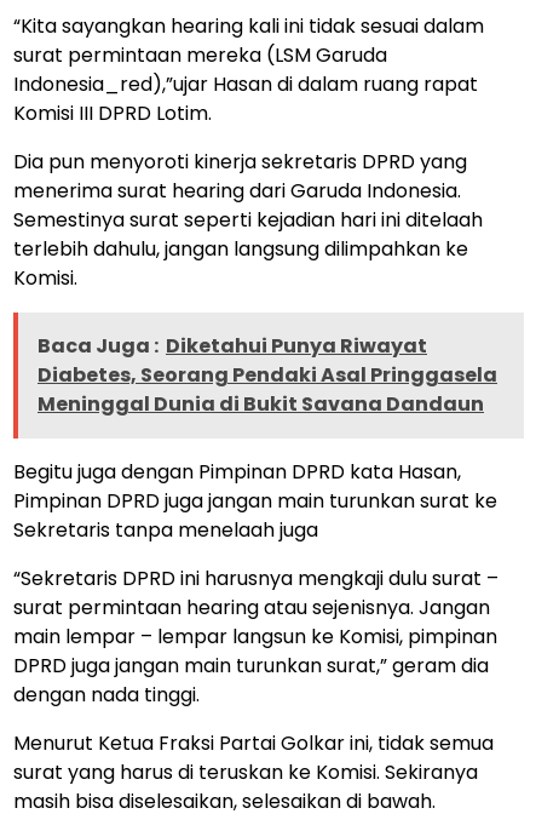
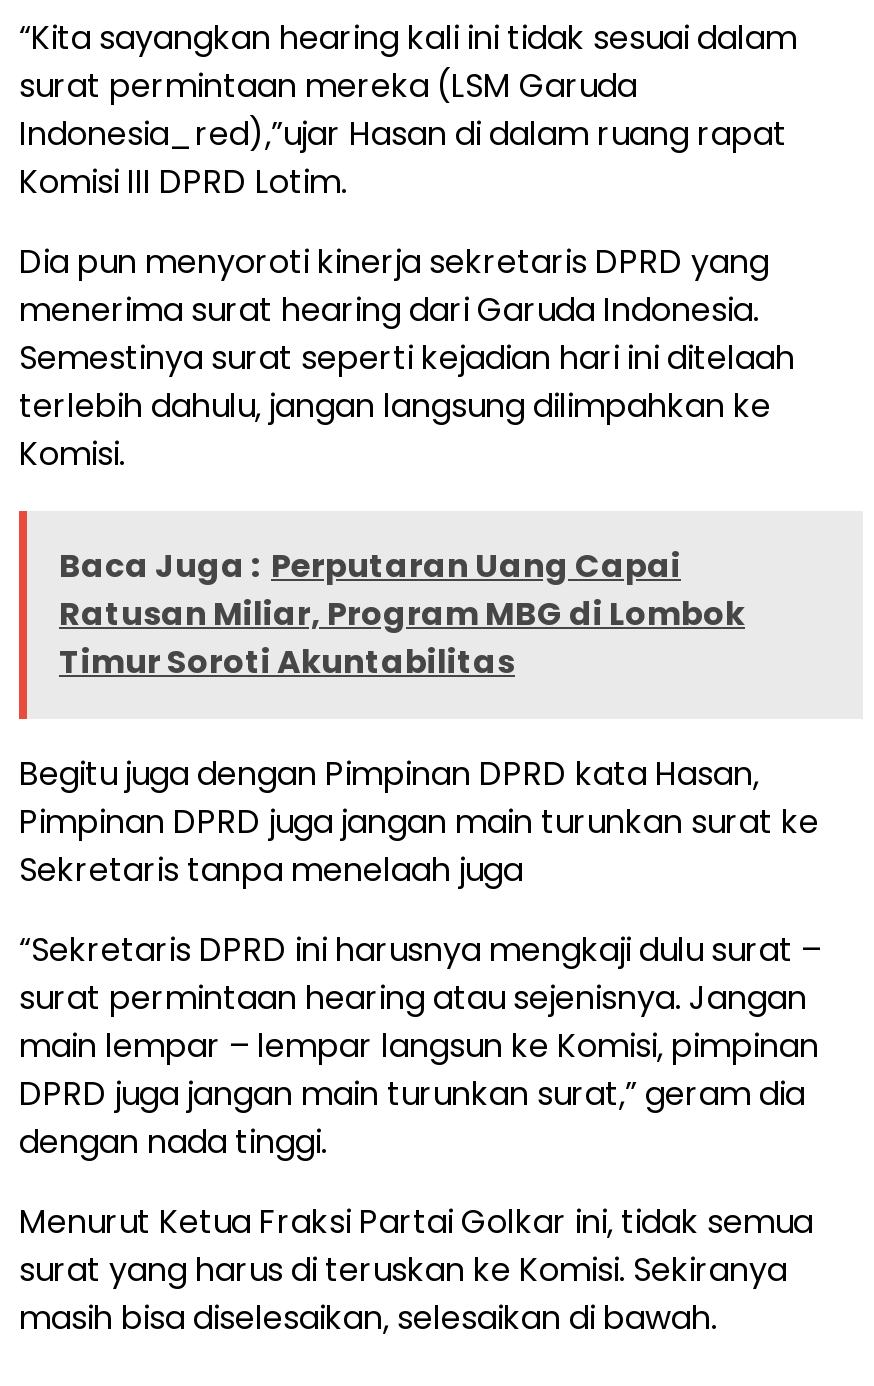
[38,332,497,418] Baca Juga : Diketahui Punya Riwayat | Diabetes, Seorang Pendaki Asal Pringgasela | Meninggal Dunia di Bukit Savana Dandaun -> [59,544,745,686] Baca Juga : Perputaran Uang Capai | Ratusan Miliar, Program MBG di Lombok | Timur Soroti Akuntabilitas

